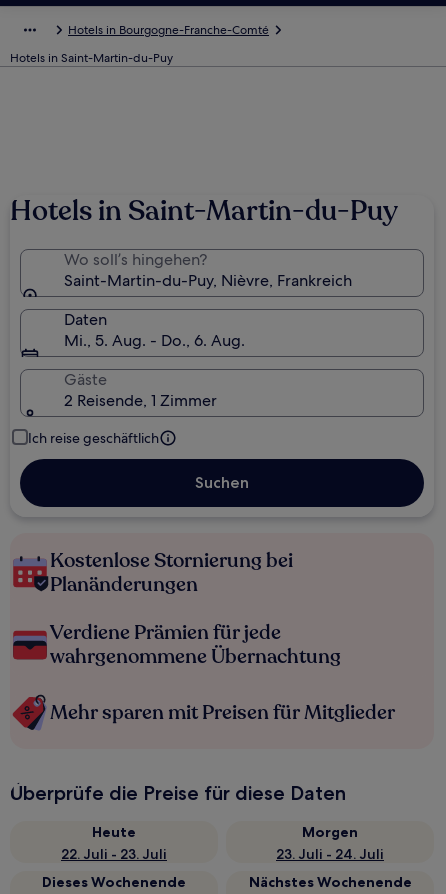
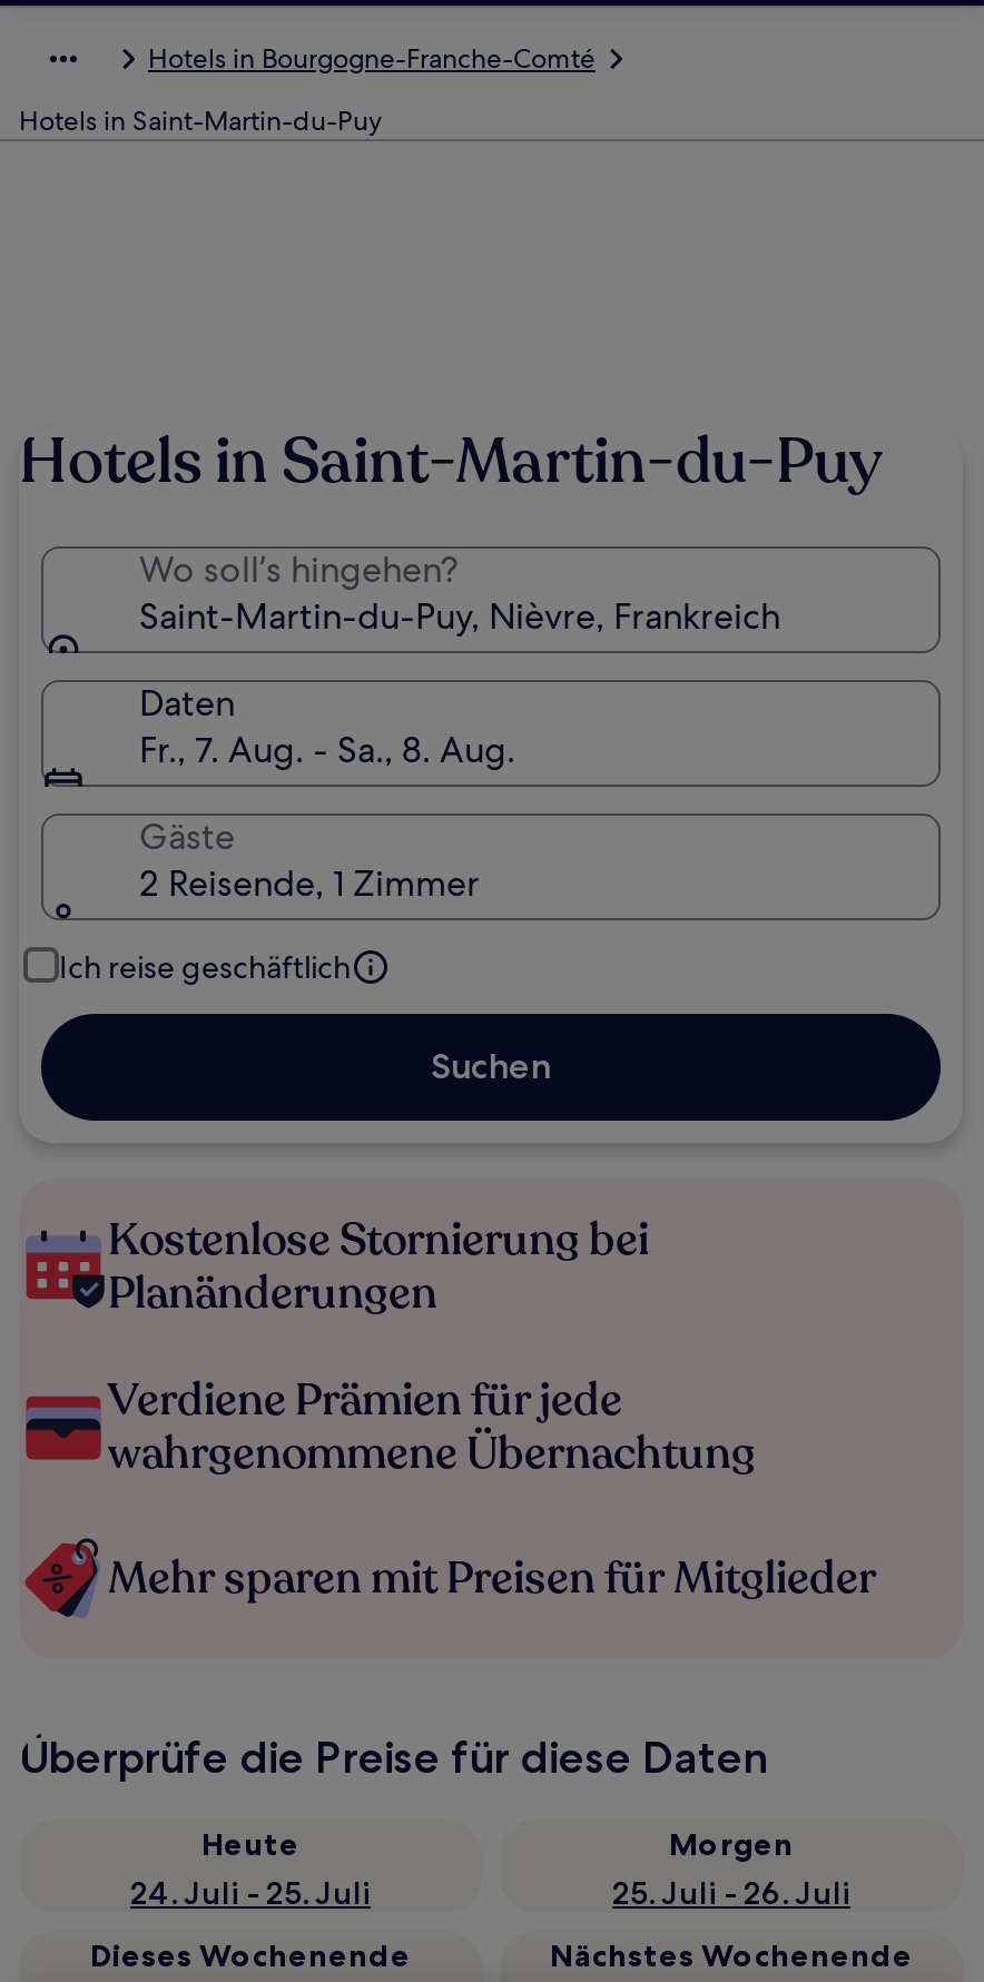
[64,330,245,351] Mi., 5. Aug. - Do., 6. Aug. -> [139,727,515,773] Fr., 7. Aug. - Sa., 8. Aug.
[61,845,167,863] 22. Juli - 23. Juli -> [130,1873,371,1913] 24. Juli - 25. Juli
[276,845,384,863] 23. Juli - 24. Juli -> [612,1873,850,1913] 25. Juli - 26. Juli

